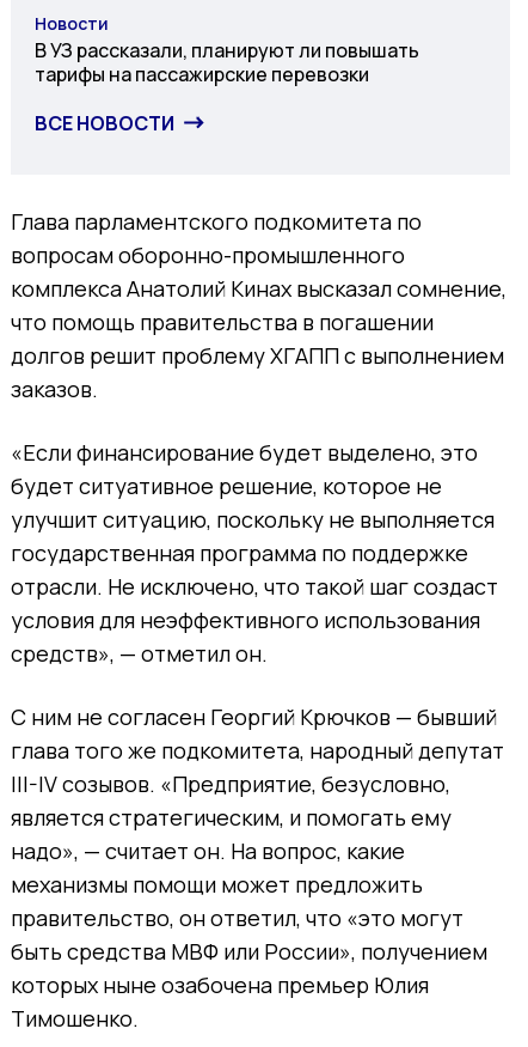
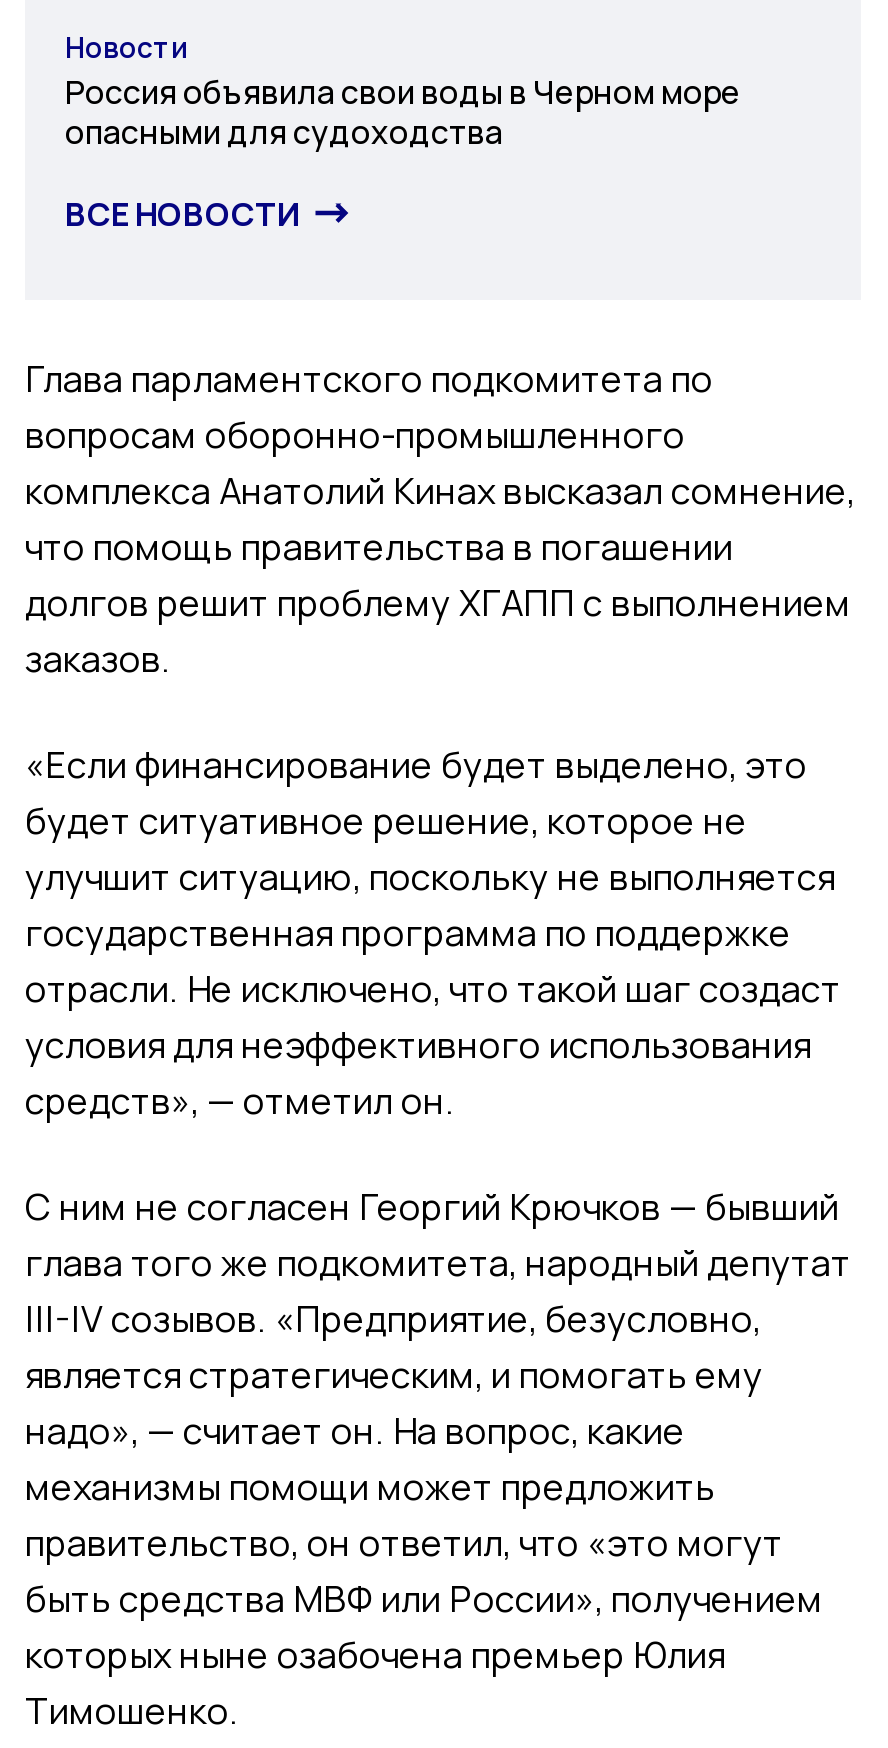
[35,37,419,87] В УЗ рассказали, планируют ли повышать | тарифы на пассажирские перевозки -> [65,70,741,154] Россия объявила свои воды в Черном море | опасными для судоходства

